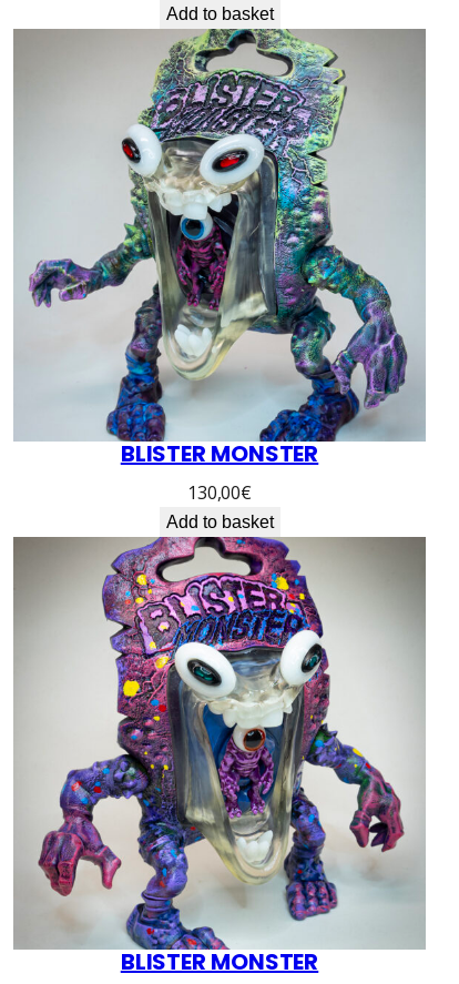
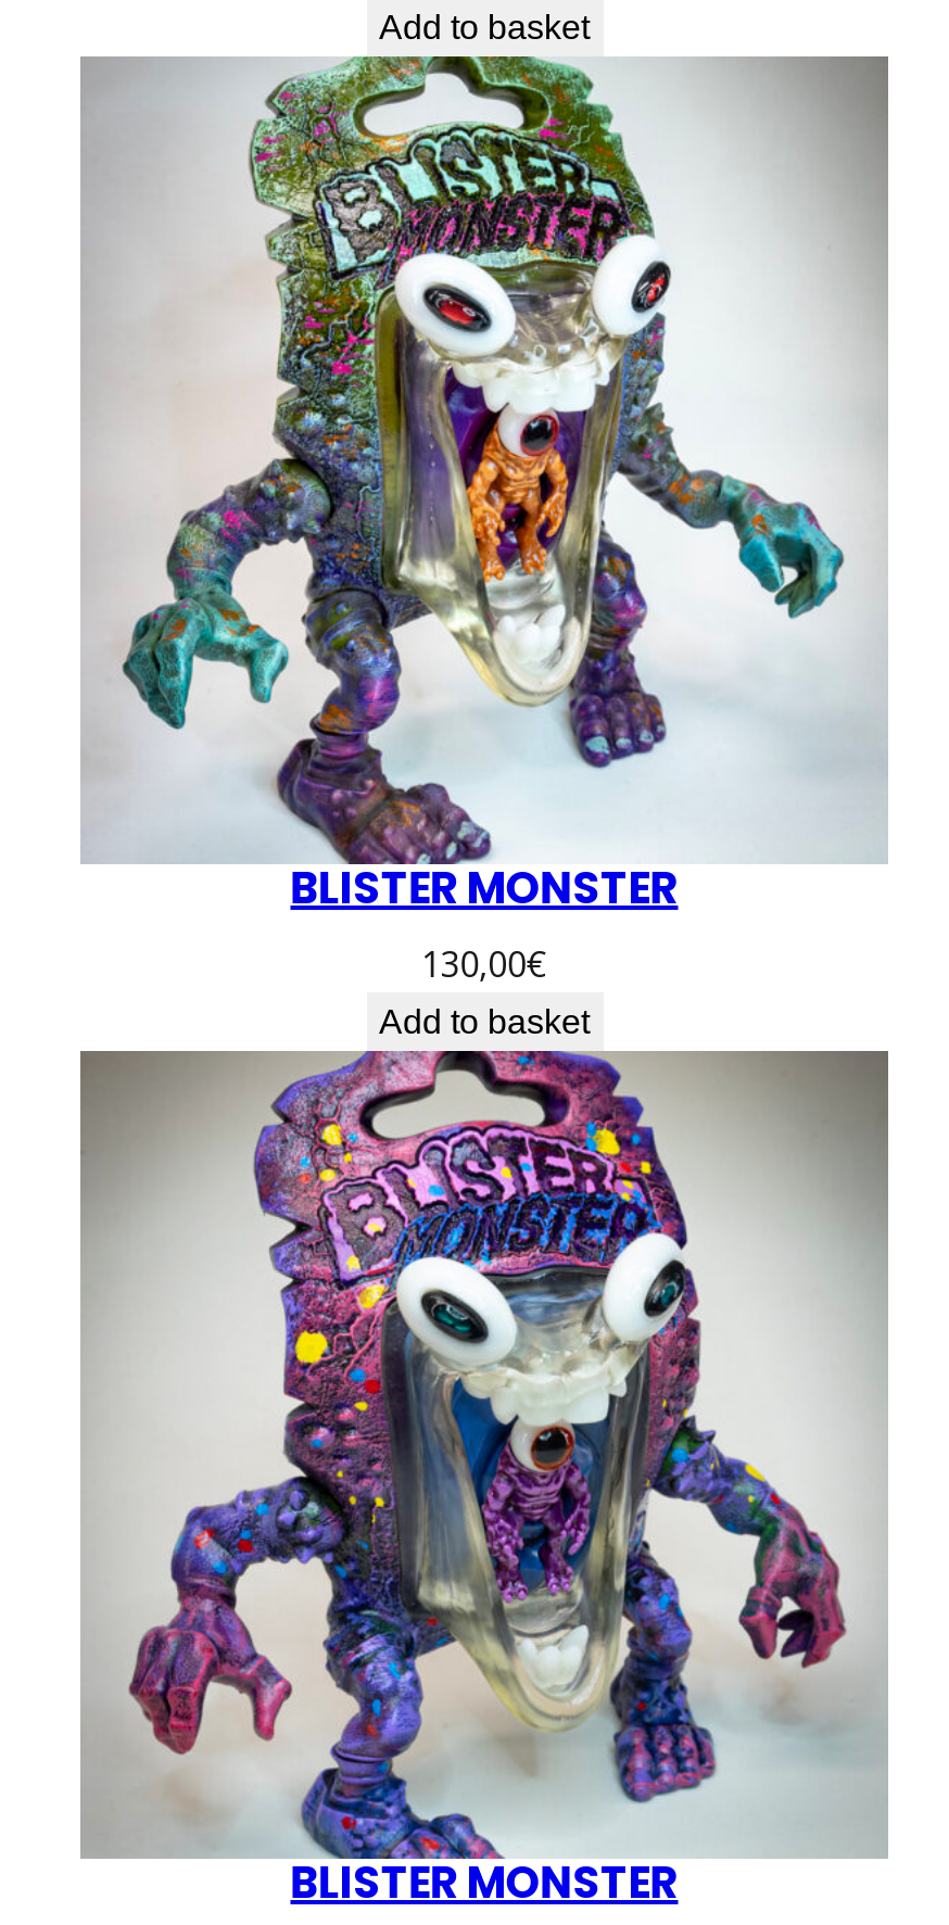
[16,28,425,443] [image] -> [87,56,884,864] [image]

